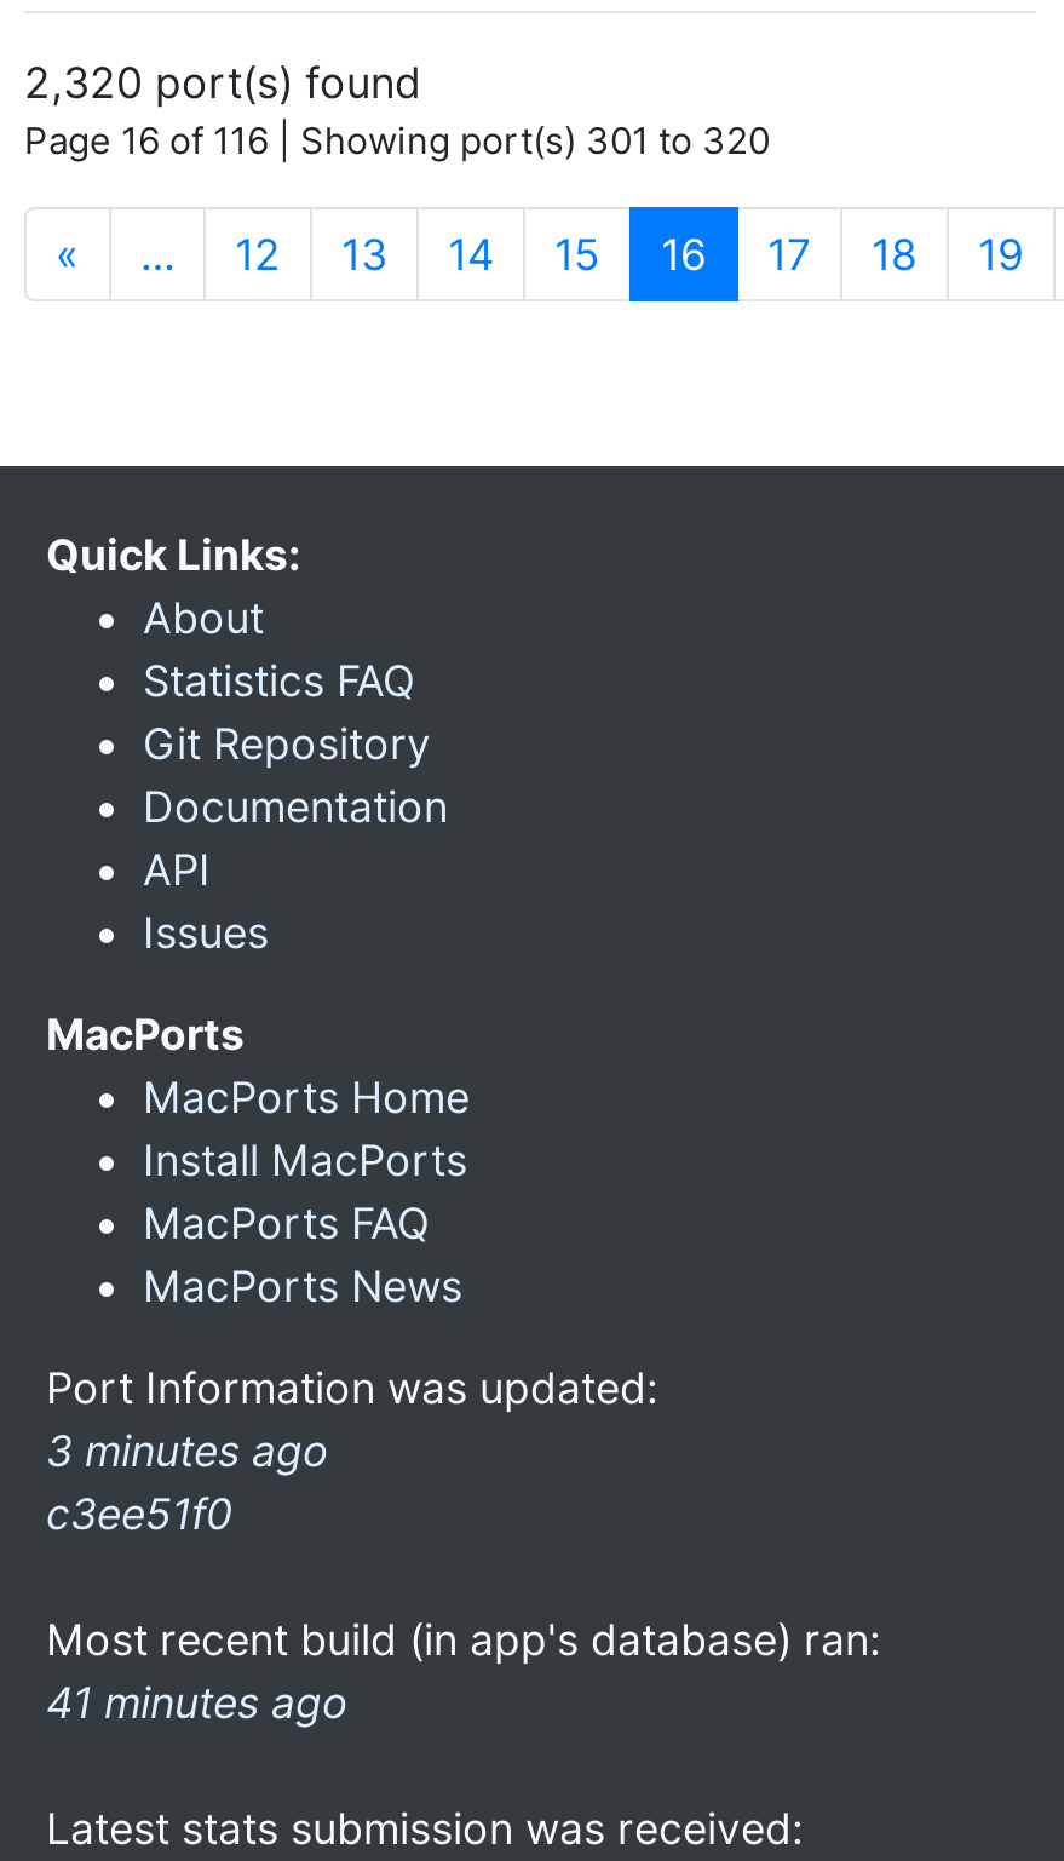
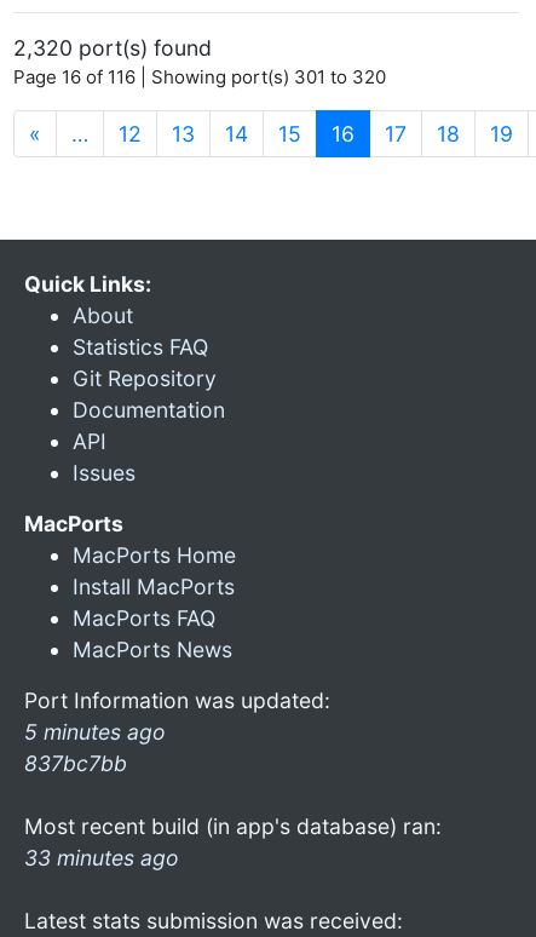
[46,1425,329,1539] 3 minutes ago | c3ee51f0 -> [24,719,166,776] 5 minutes ago | 837bc7bb
[46,1677,349,1728] 41 minutes ago -> [24,845,179,870] 33 minutes ago

